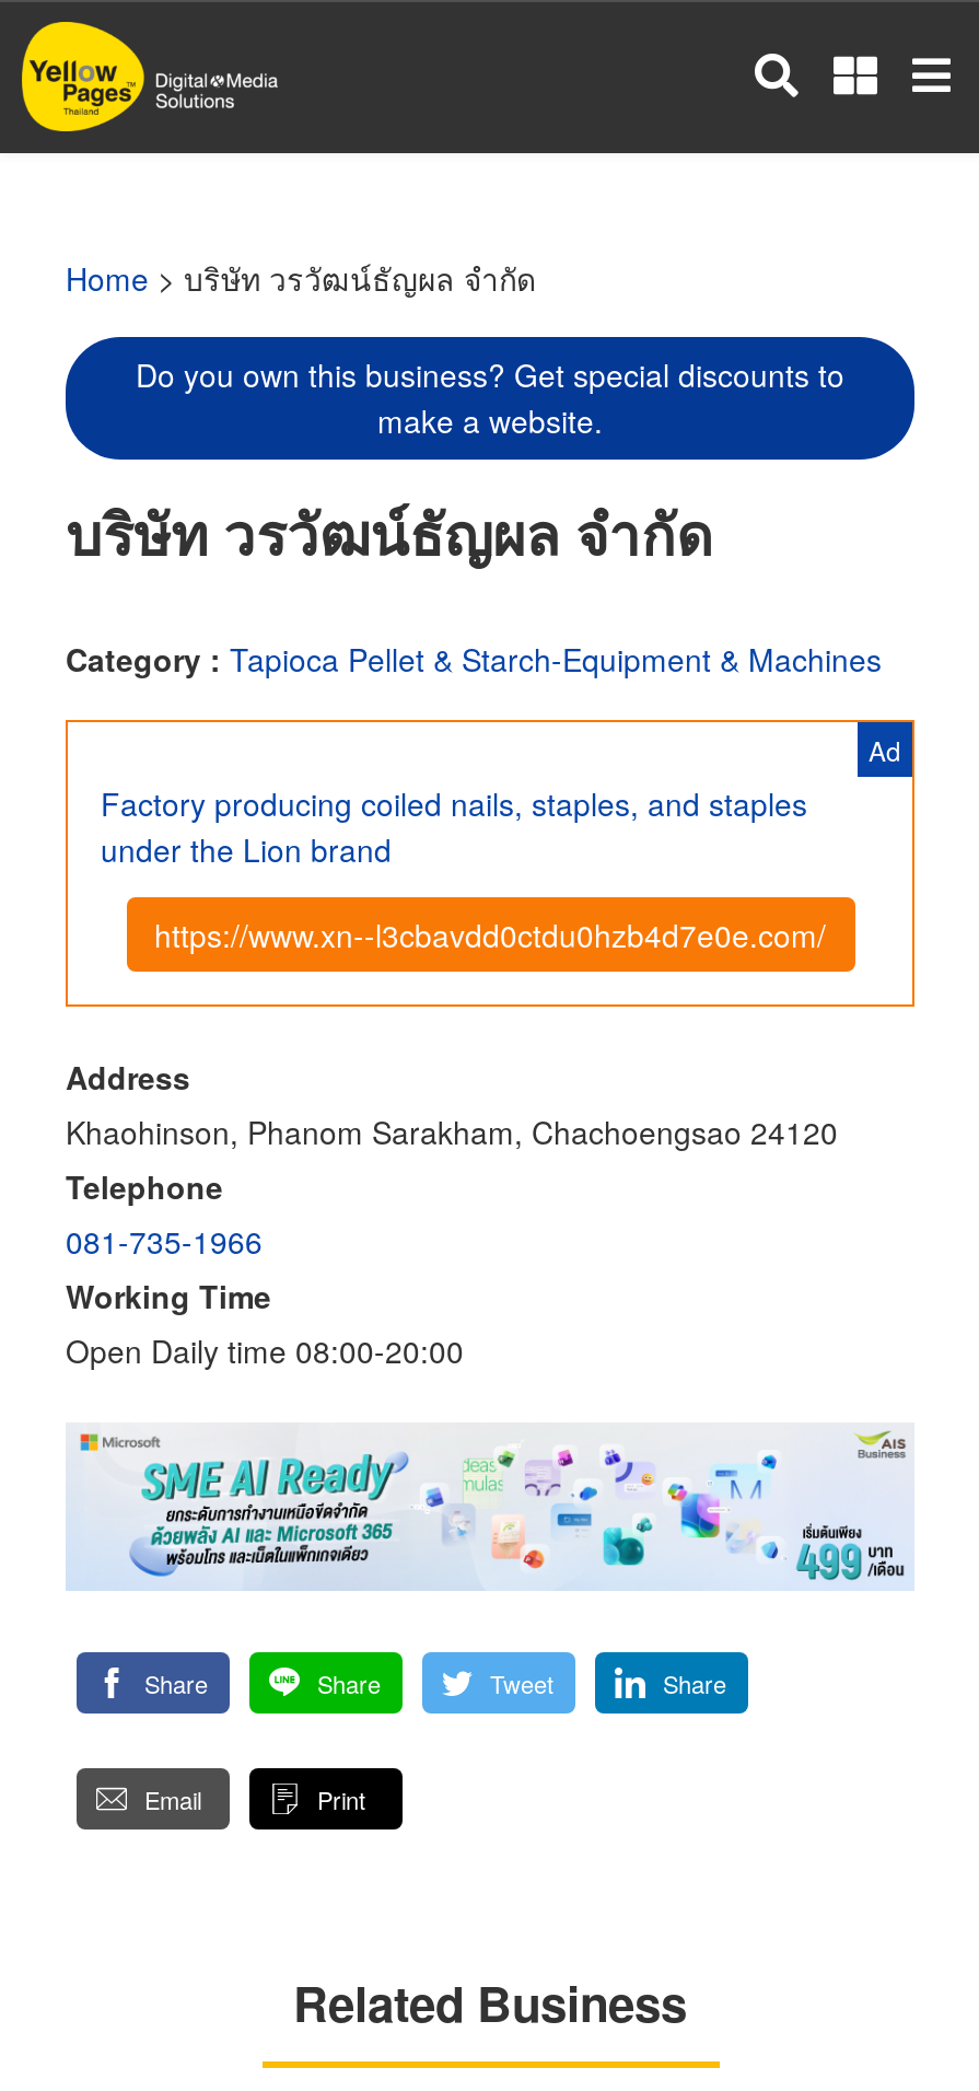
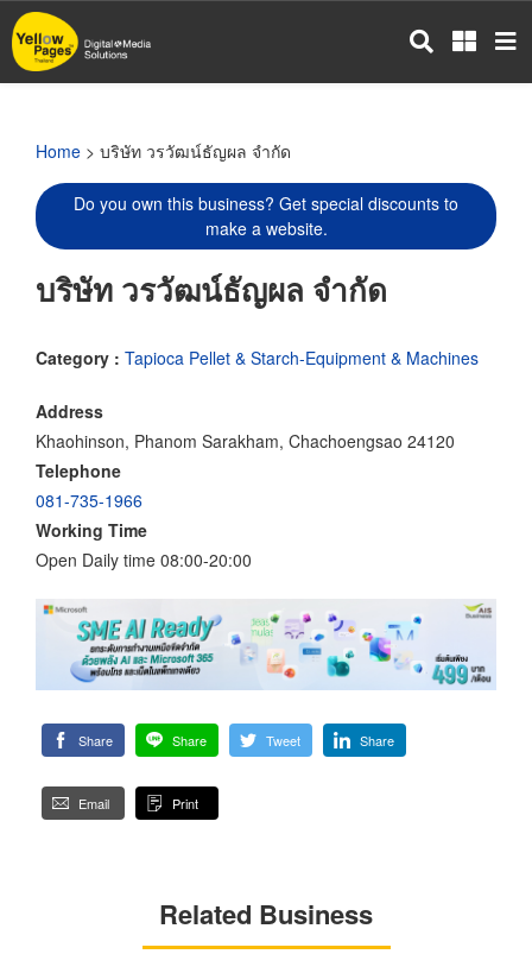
[63,718,917,1009] [image] | Ad | Factory producing coiled nails, staples, and staples | under the Lion brand | https://www.xn--l3cbavdd0ctdu0hzb4d7e0e.com/ -> none

